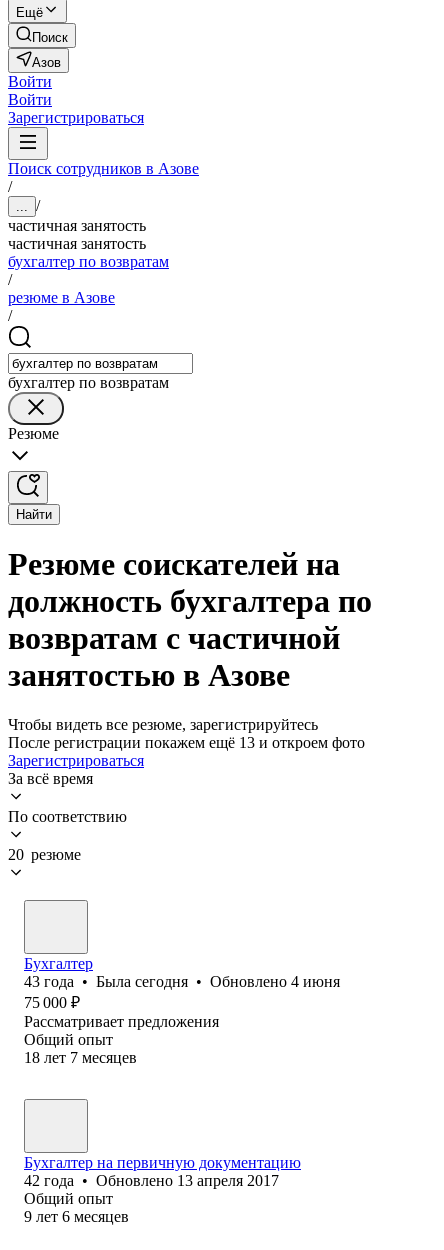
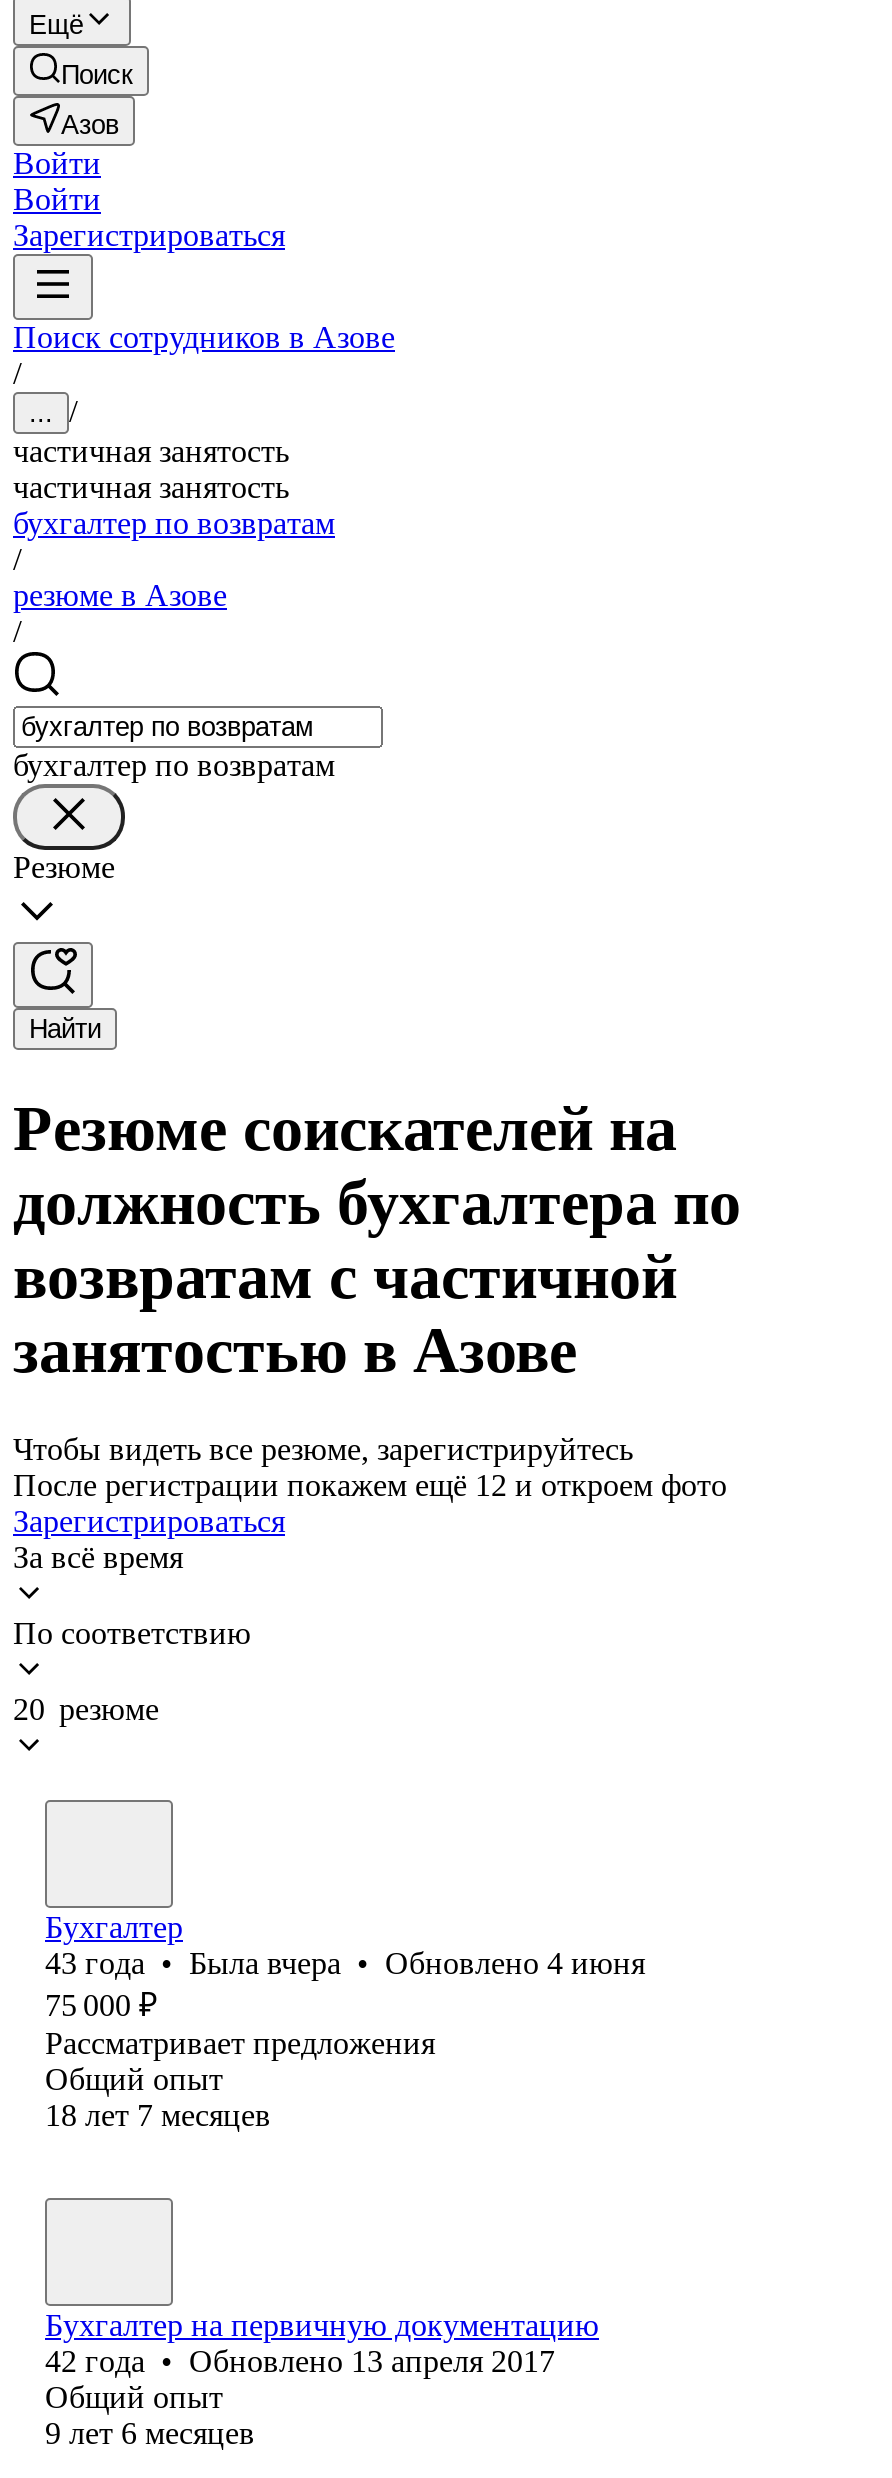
[8,734,365,751] После регистрации покажем ещё 13 и откроем фото -> [13,1468,727,1502] После регистрации покажем ещё 12 и откроем фото
[24,973,340,990] 43 года • Была сегодня • Обновлено 4 июня -> [45,1946,645,1980] 43 года • Была вчера • Обновлено 4 июня

